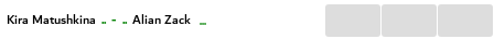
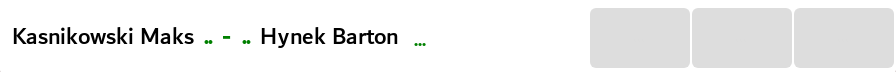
[7,9,206,31] Kira Matushkina .. - .. Alian Zack ... -> [12,16,426,58] Kasnikowski Maks .. - .. Hynek Barton ...

